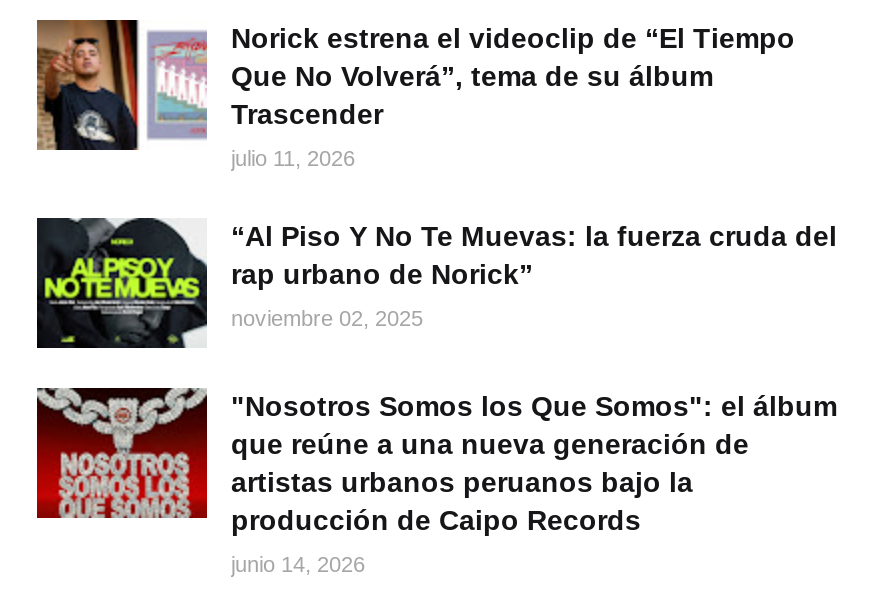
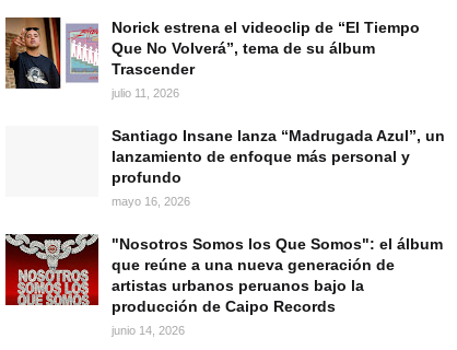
[35,216,203,350] [image] -> none
[231,220,837,290] “Al Piso Y No Te Muevas: la fuerza cruda del | rap urbano de Norick” -> [112,127,445,186] Santiago Insane lanza “Madrugada Azul”, un | lanzamiento de enfoque más personal y | profundo
[231,306,423,330] noviembre 02, 2025 -> [112,195,190,208] mayo 16, 2026

